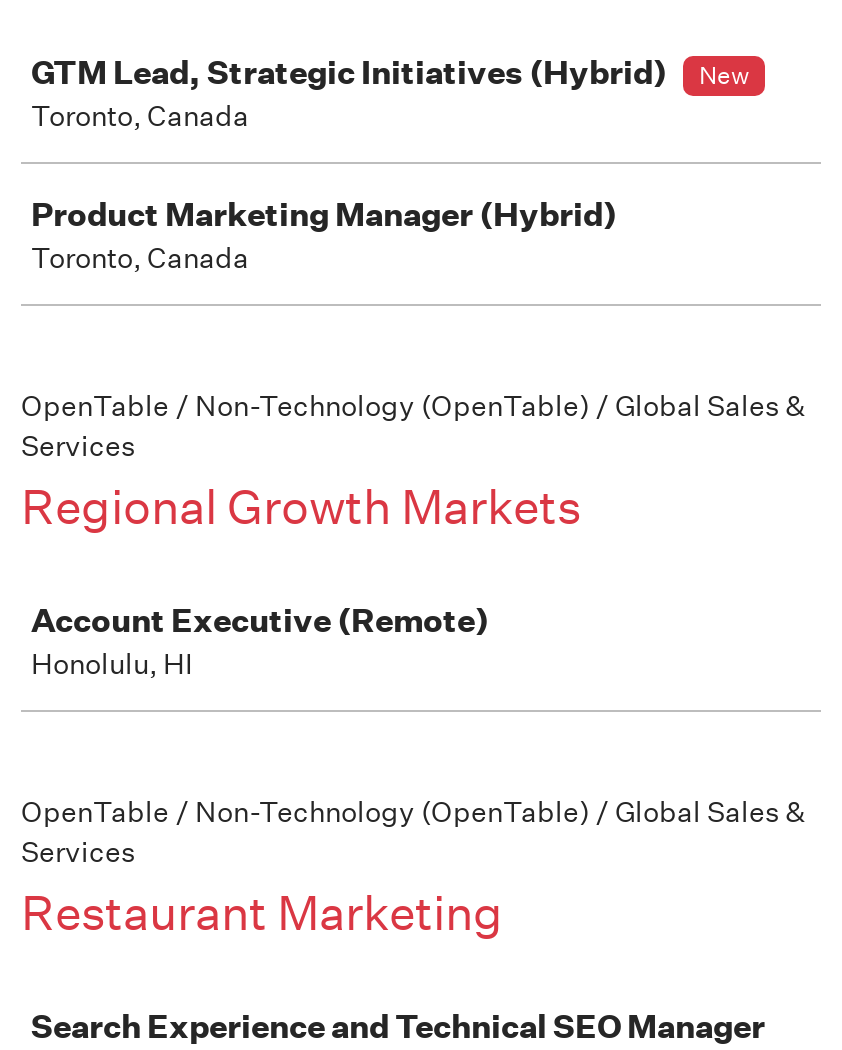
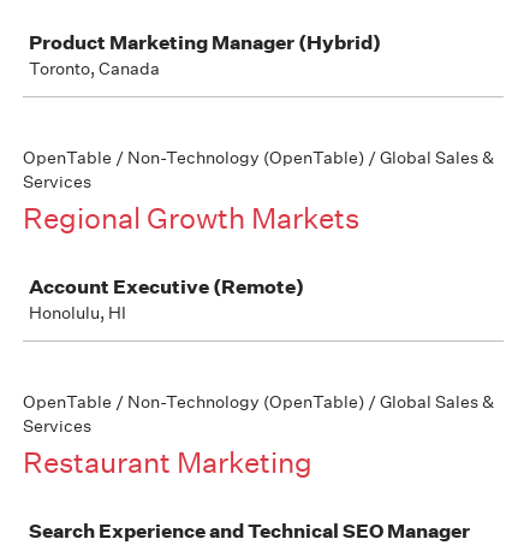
[31,52,749,134] GTM Lead, Strategic Initiatives (Hybrid) | New | Toronto, Canada -> none

